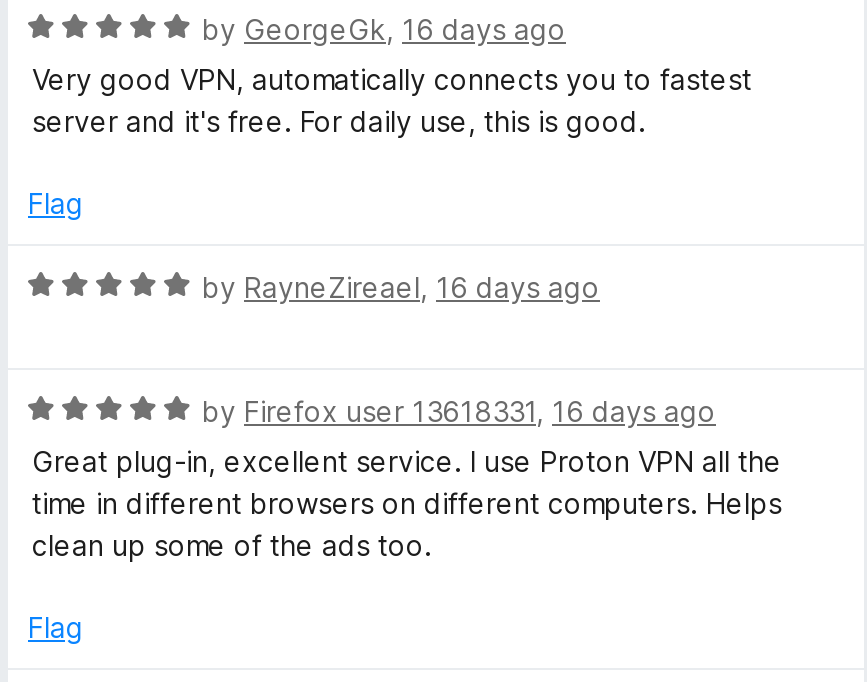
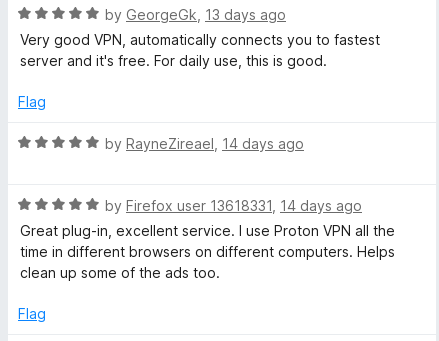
[202,12,566,46] by GeorgeGk, 16 days ago -> [105,6,286,23] by GeorgeGk, 13 days ago
[202,270,600,304] by RayneZireael, 16 days ago -> [105,135,304,152] by RayneZireael, 14 days ago
[202,394,716,428] by Firefox user 13618331, 16 days ago -> [105,197,362,214] by Firefox user 13618331, 14 days ago

